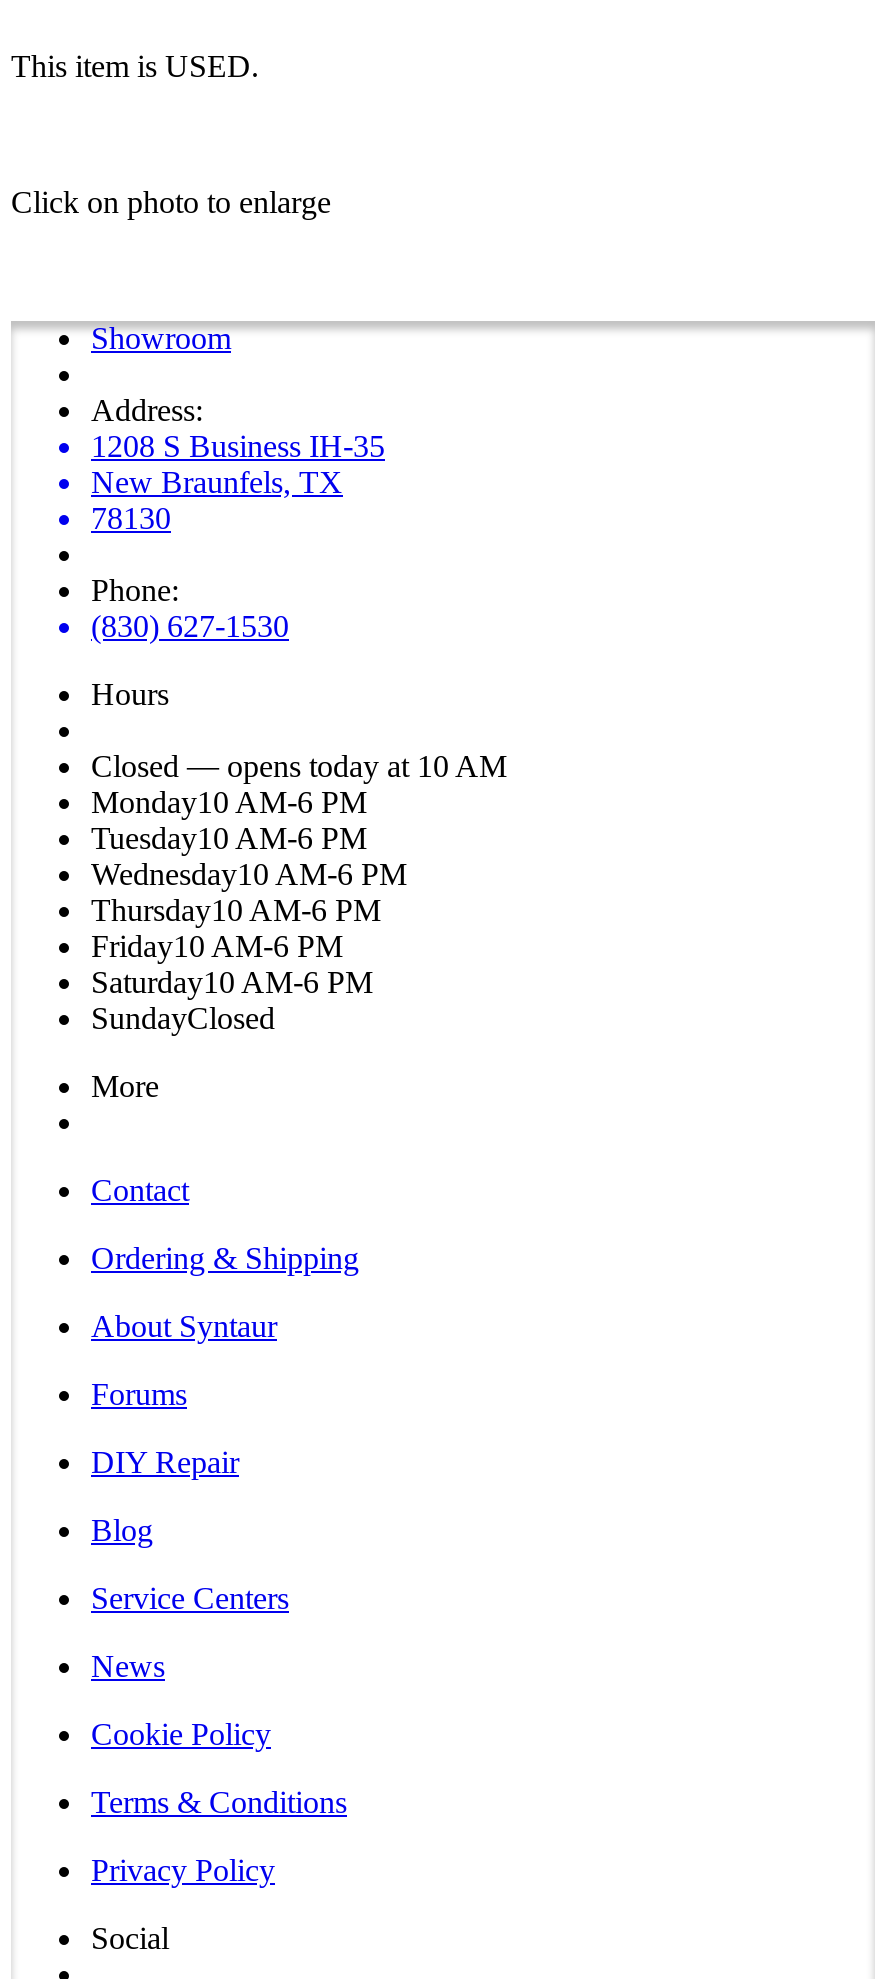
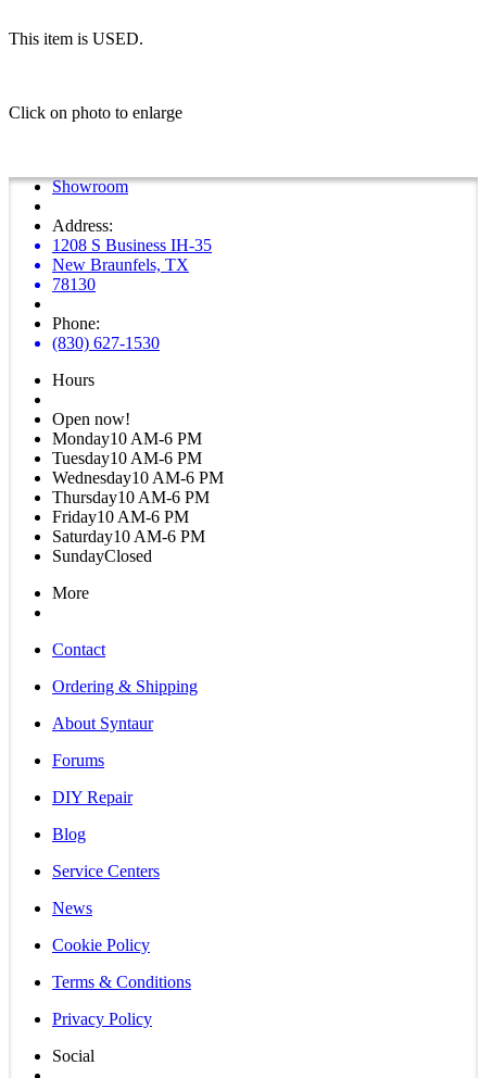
[91,749,507,783] Closed — opens today at 10 AM -> [52,410,130,428] Open now!

